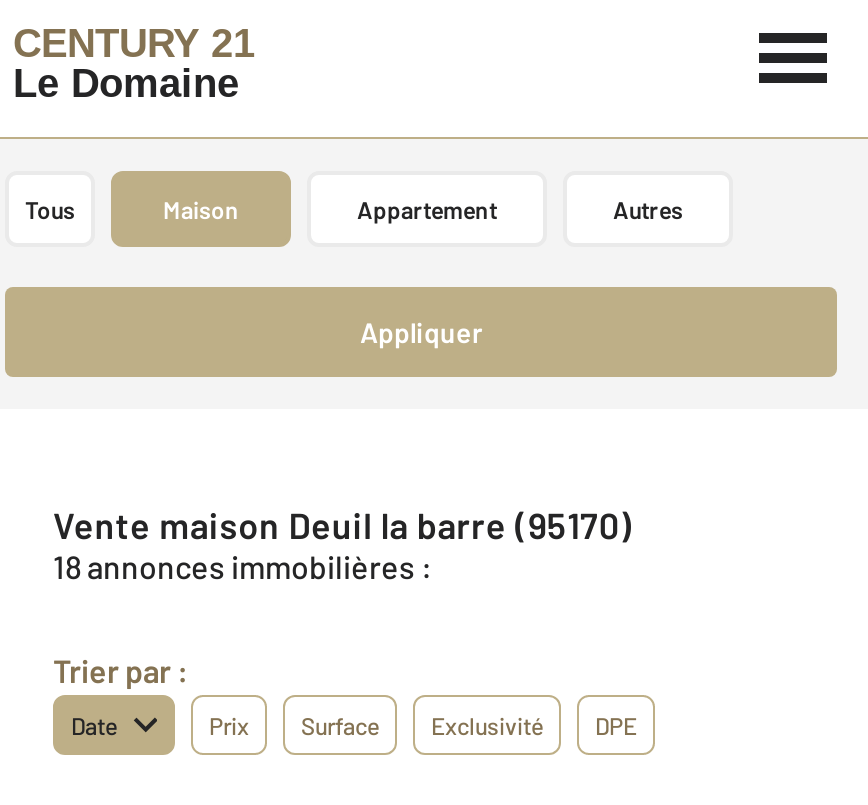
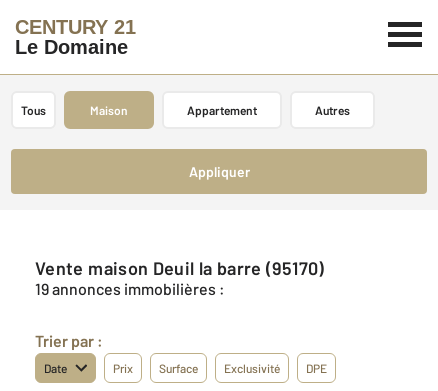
[53,547,433,585] 18 annonces immobilières : -> [35,279,225,298] 19 annonces immobilières :

